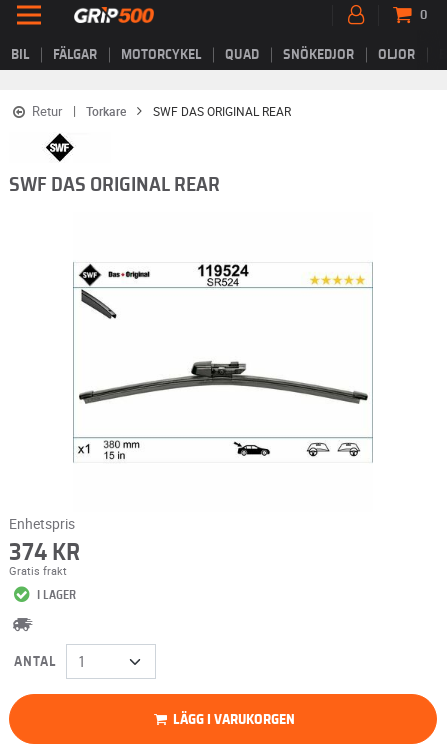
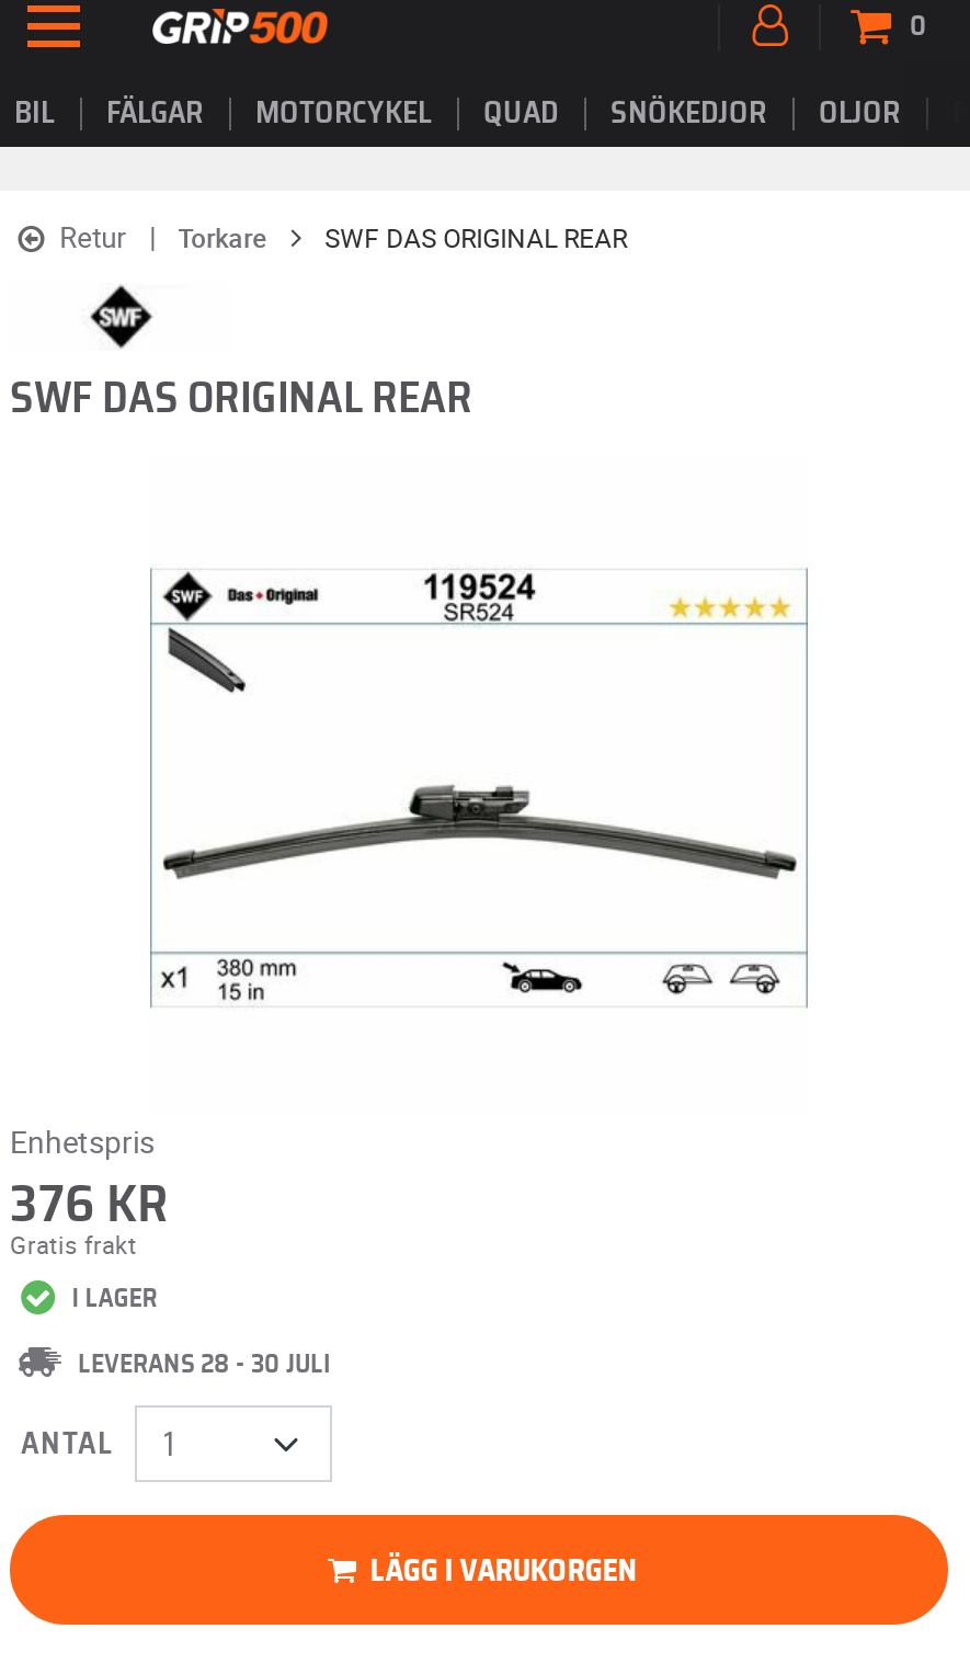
[9,541,80,565] 374 KR -> [10,1180,168,1232] 376 KR
none -> [78,1351,330,1377] LEVERANS 28 - 30 JULI

